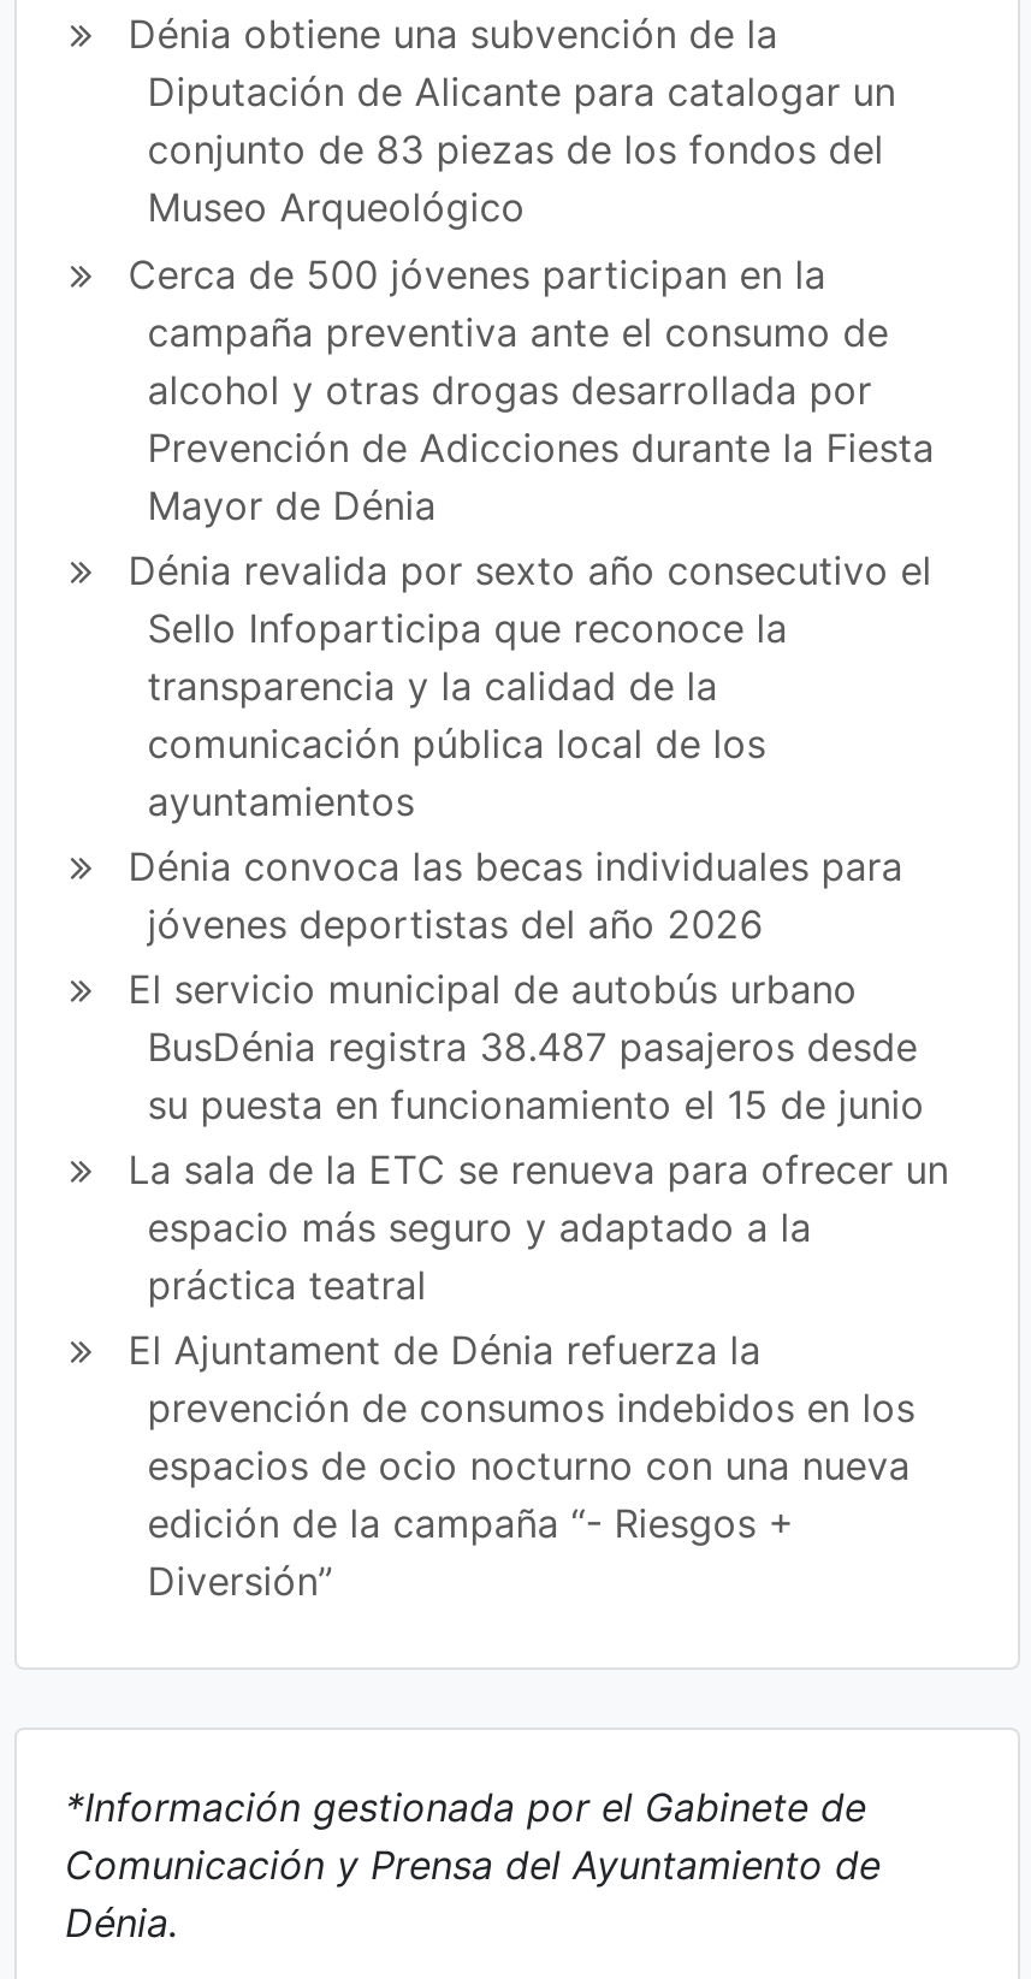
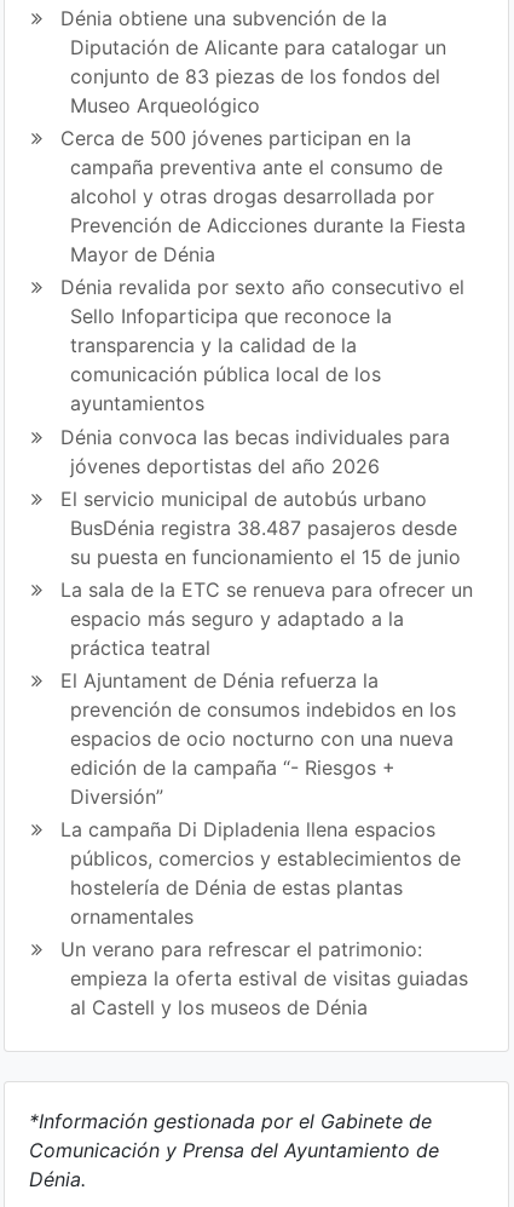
none -> [61,817,468,1020] La campaña Di Dipladenia llena espacios | públicos, comercios y establecimientos de | hostelería de Dénia de estas plantas | ornamentales | Un verano para refrescar el patrimonio: | empieza la oferta estival de visitas guiadas | al Castell y los museos de Dénia

